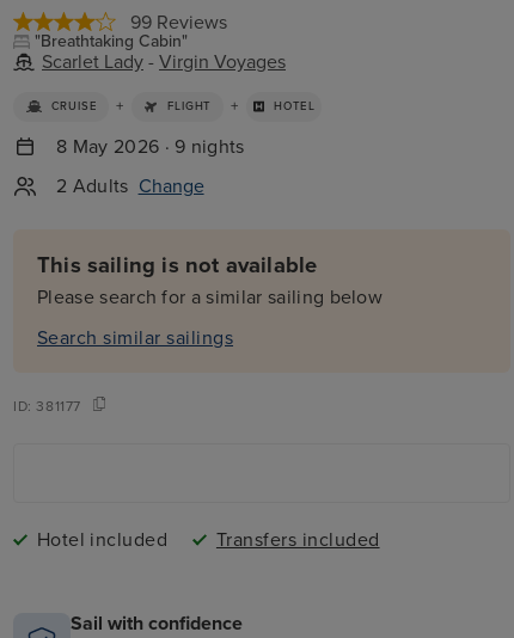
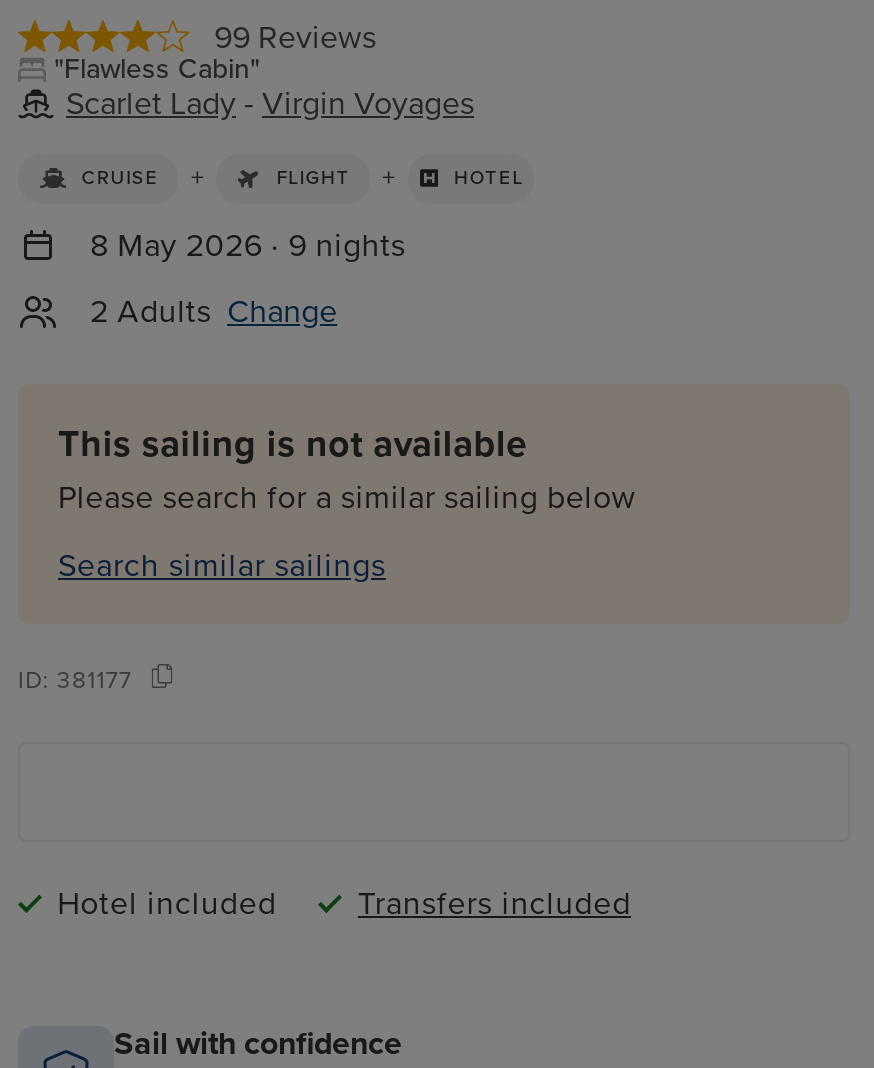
[35,31,188,51] "Breathtaking Cabin" -> [54,52,260,86] "Flawless Cabin"

